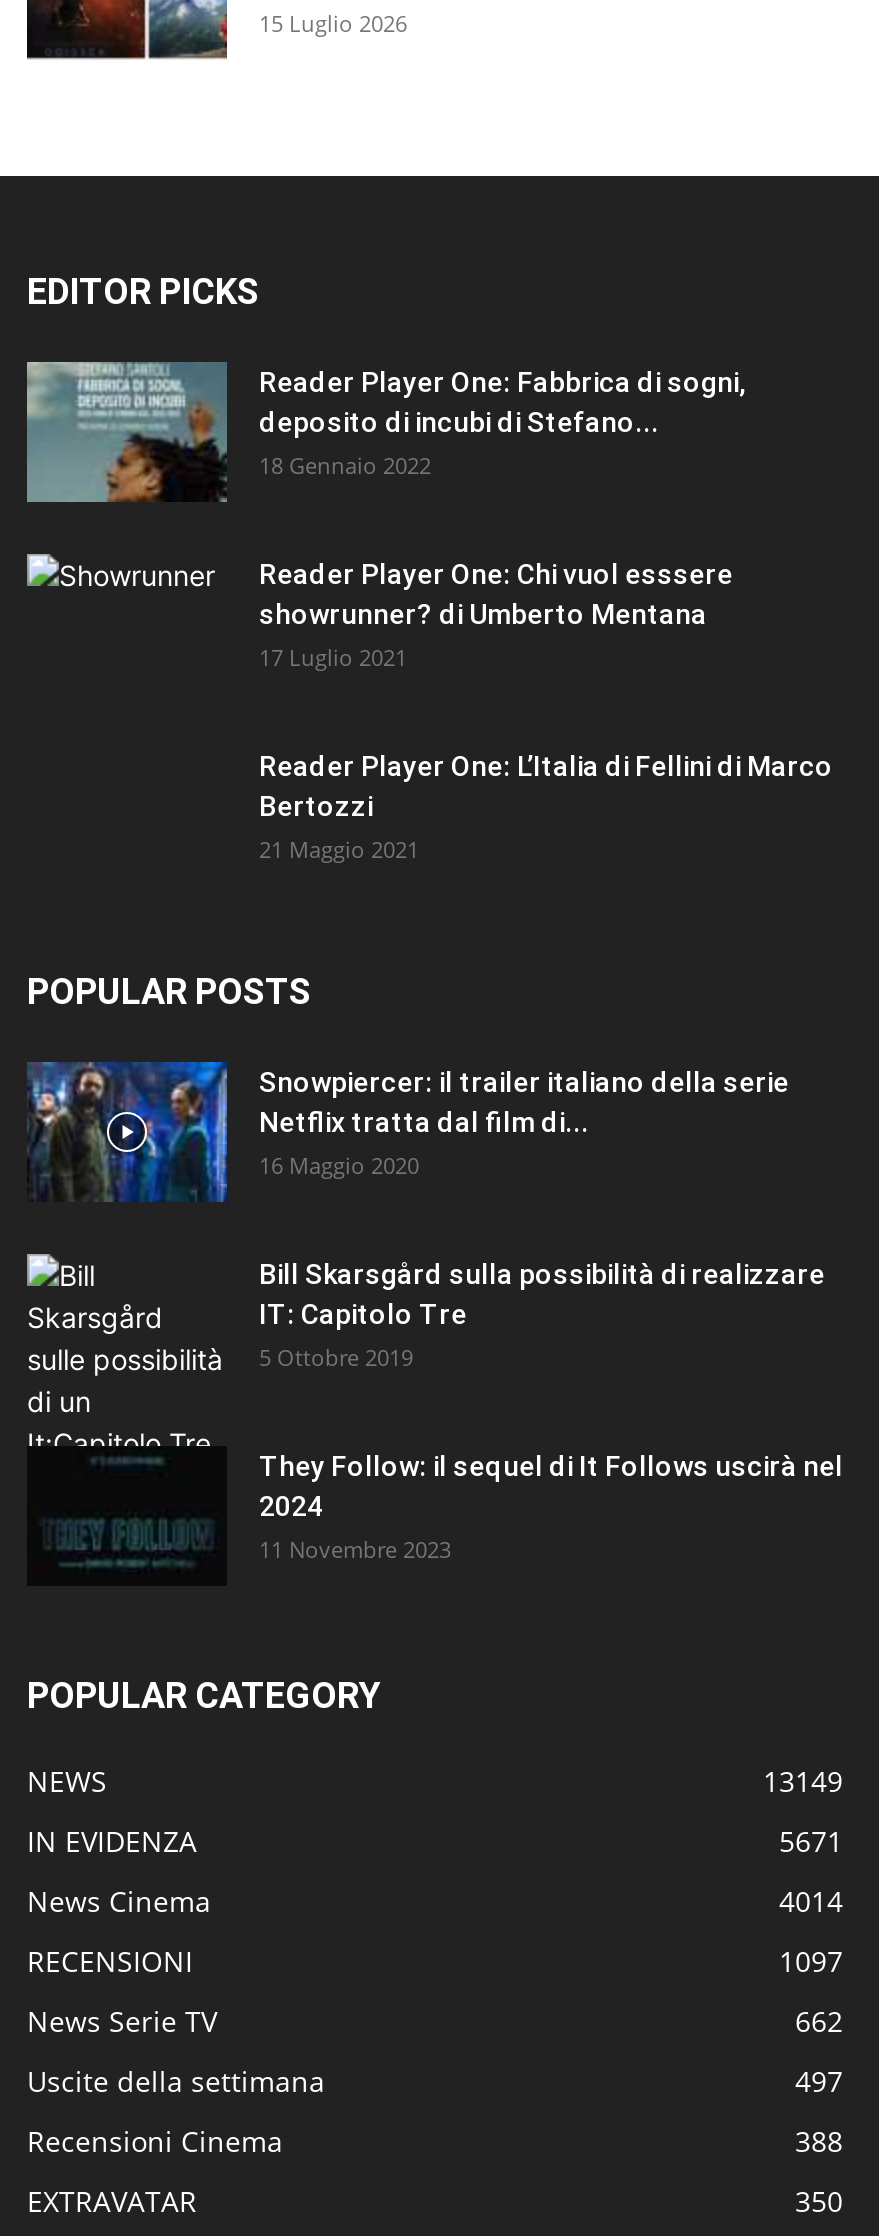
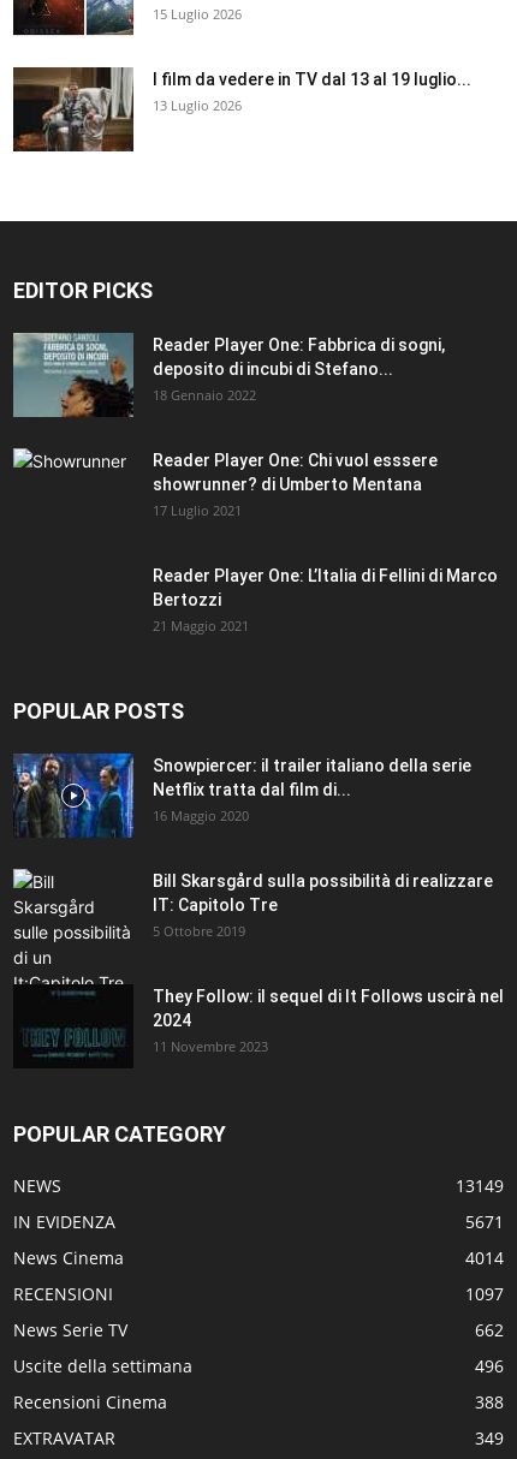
none -> [12,66,471,153] [image] | I film da vedere in TV dal 13 al 19 luglio... | 13 Luglio 2026
[795,2062,843,2100] 497 -> [475,1354,504,1377] 496
[795,2182,843,2220] 350 -> [475,1426,504,1449] 349

